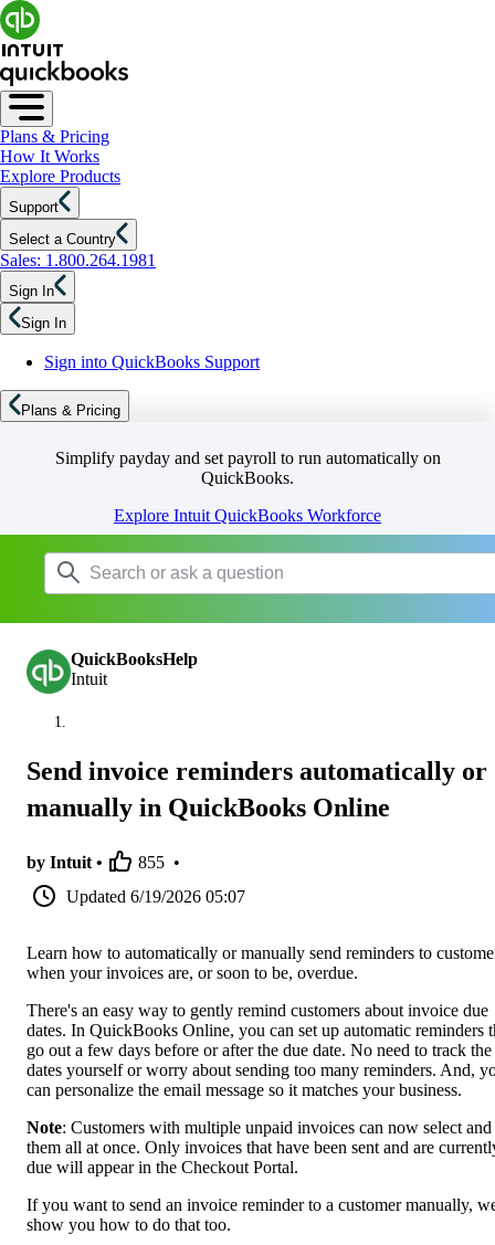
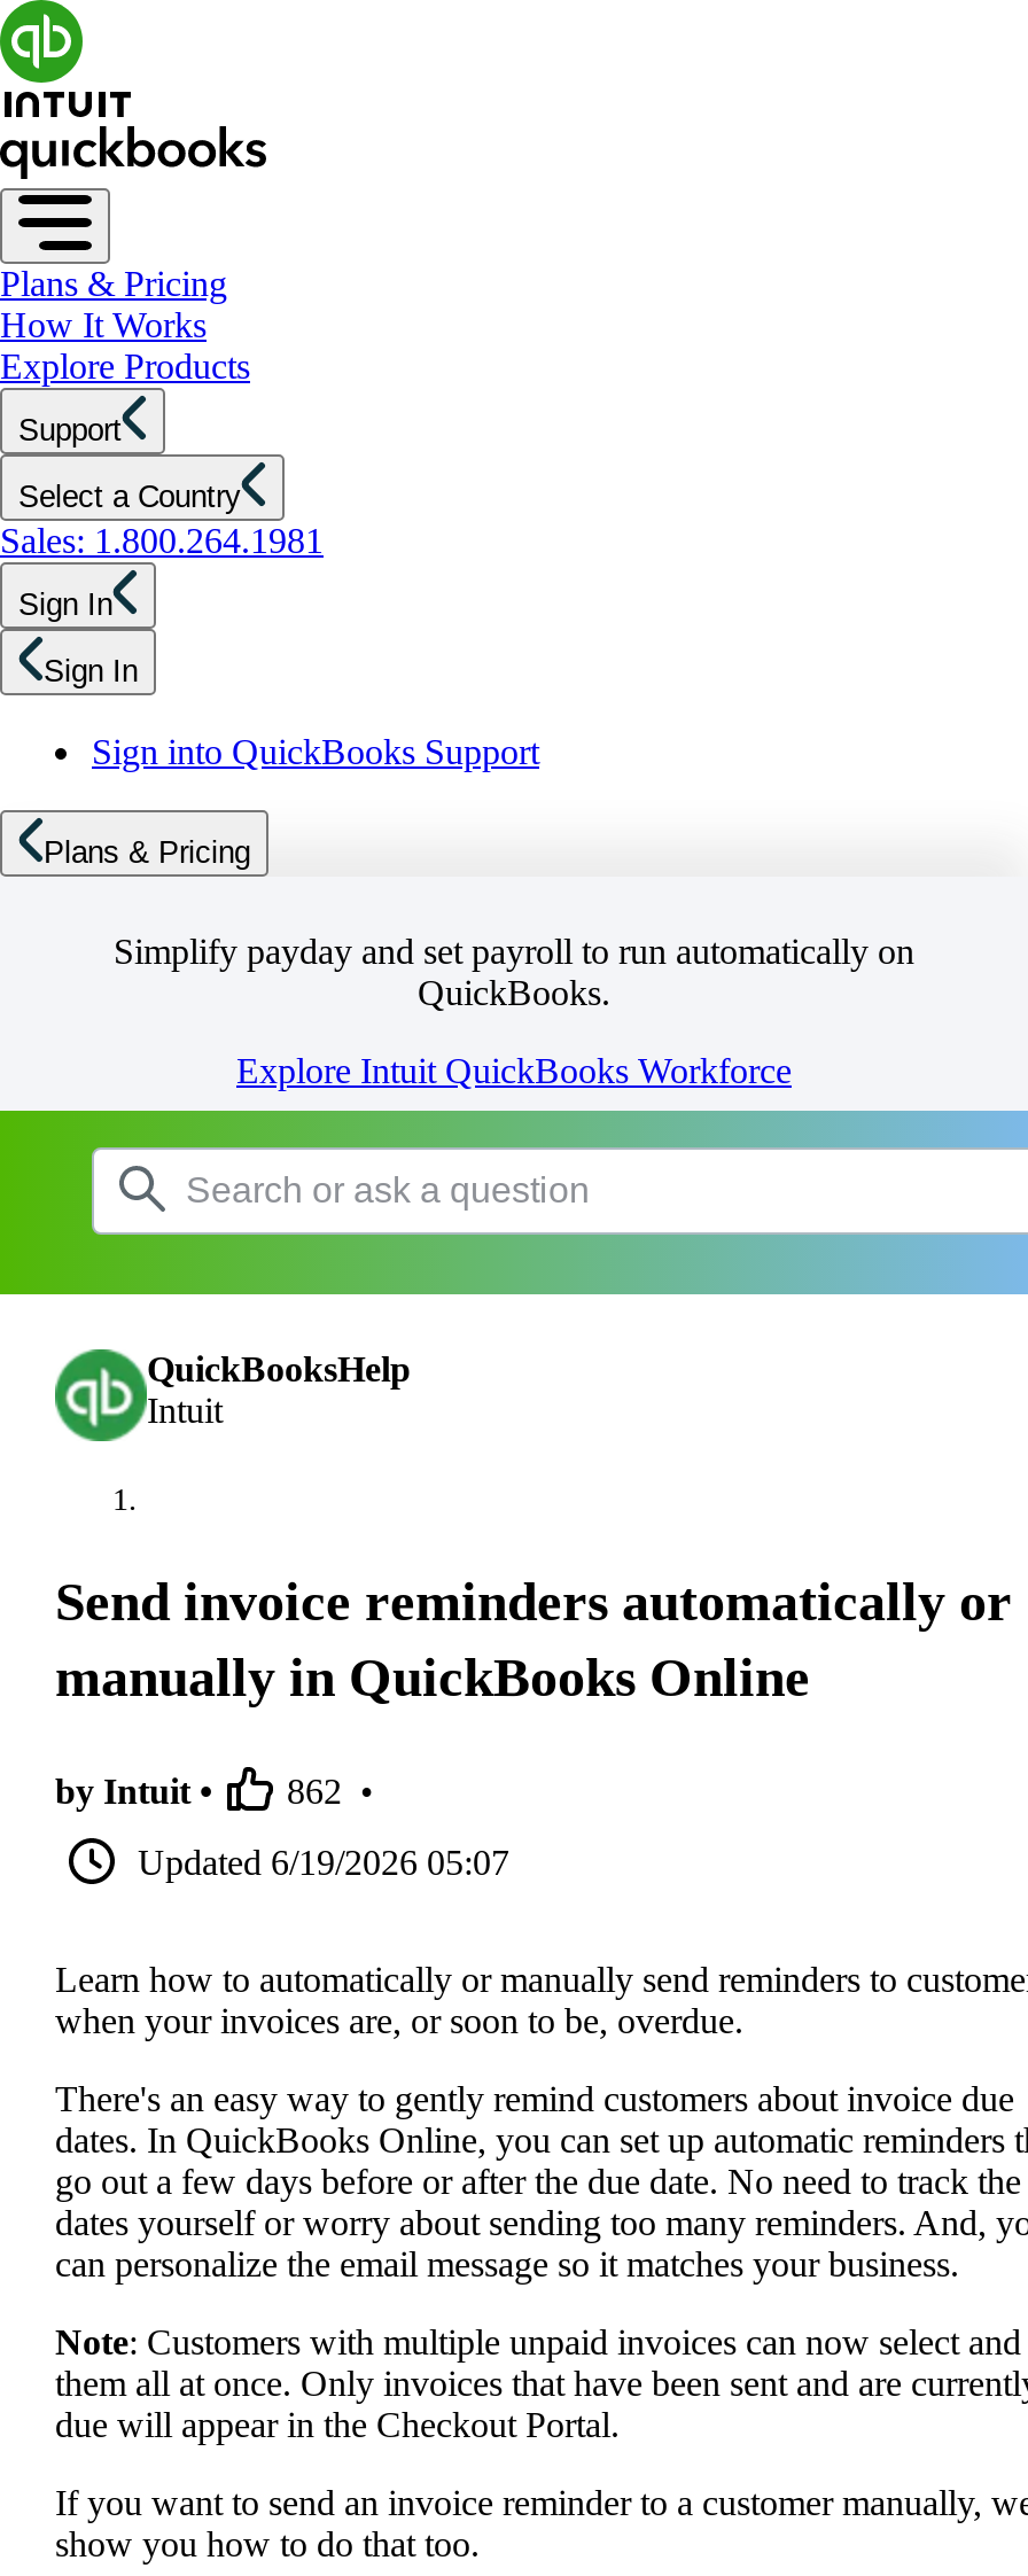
[27,853,180,871] by Intuit • 855 • -> [55,1771,374,1810] by Intuit • 862 •

